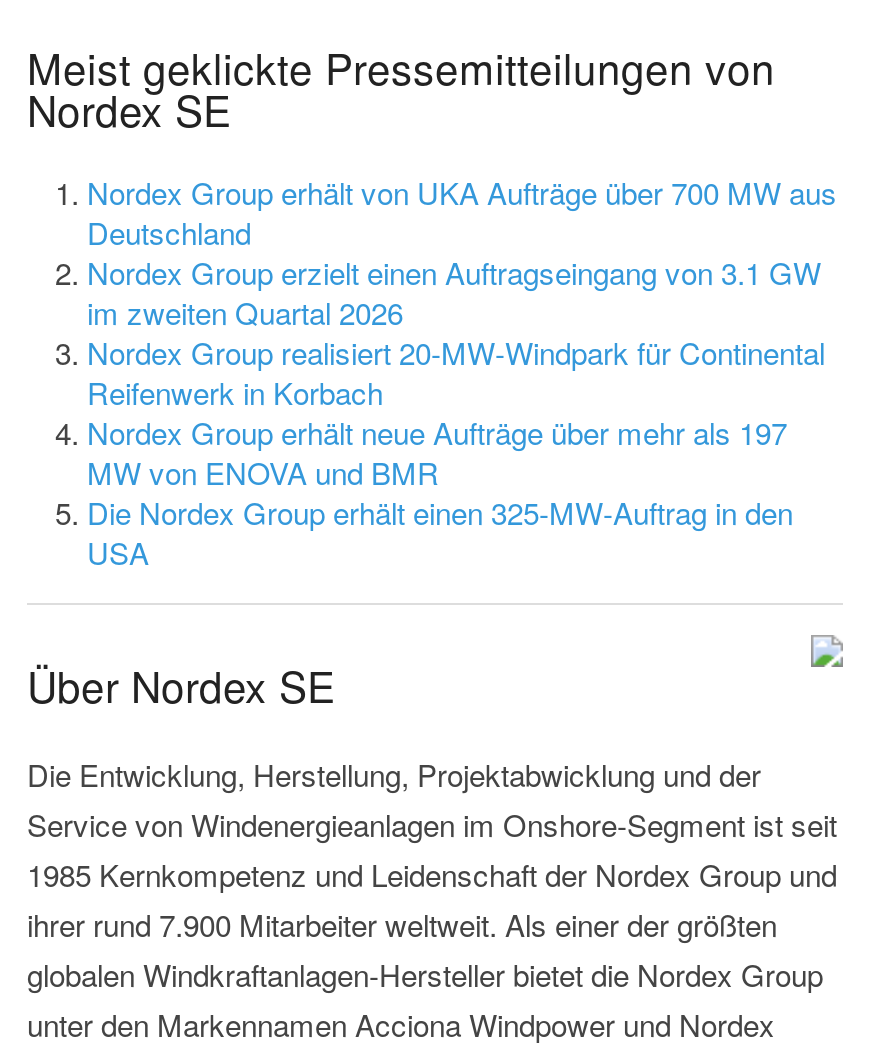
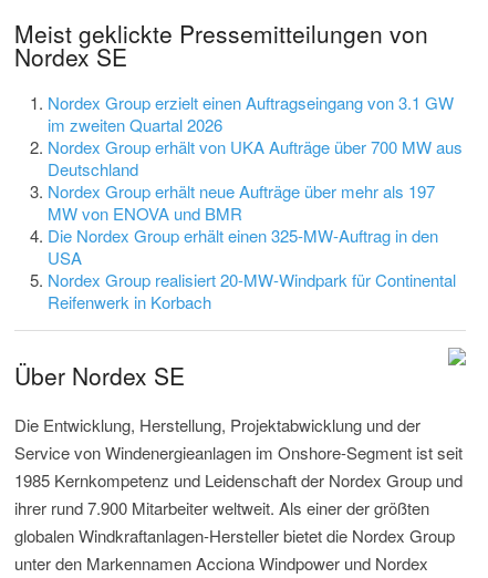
moved [87,172,837,254] -> [48,135,463,180]: Nordex Group erhält von UKA Aufträge über 700 MW aus | Deutschland
moved [87,252,821,334] -> [48,91,454,136]: Nordex Group erzielt einen Auftragseingang von 3.1 GW | im zweiten Quartal 2026
moved [87,332,825,414] -> [48,268,456,313]: Nordex Group realisiert 20-MW-Windpark für Continental | Reifenwerk in Korbach
moved [87,412,793,574] -> [48,179,438,269]: Nordex Group erhält neue Aufträge über mehr als 197 | MW von ENOVA und BMR | Die Nordex Group erhält einen 325-MW-Auftrag in den | USA

